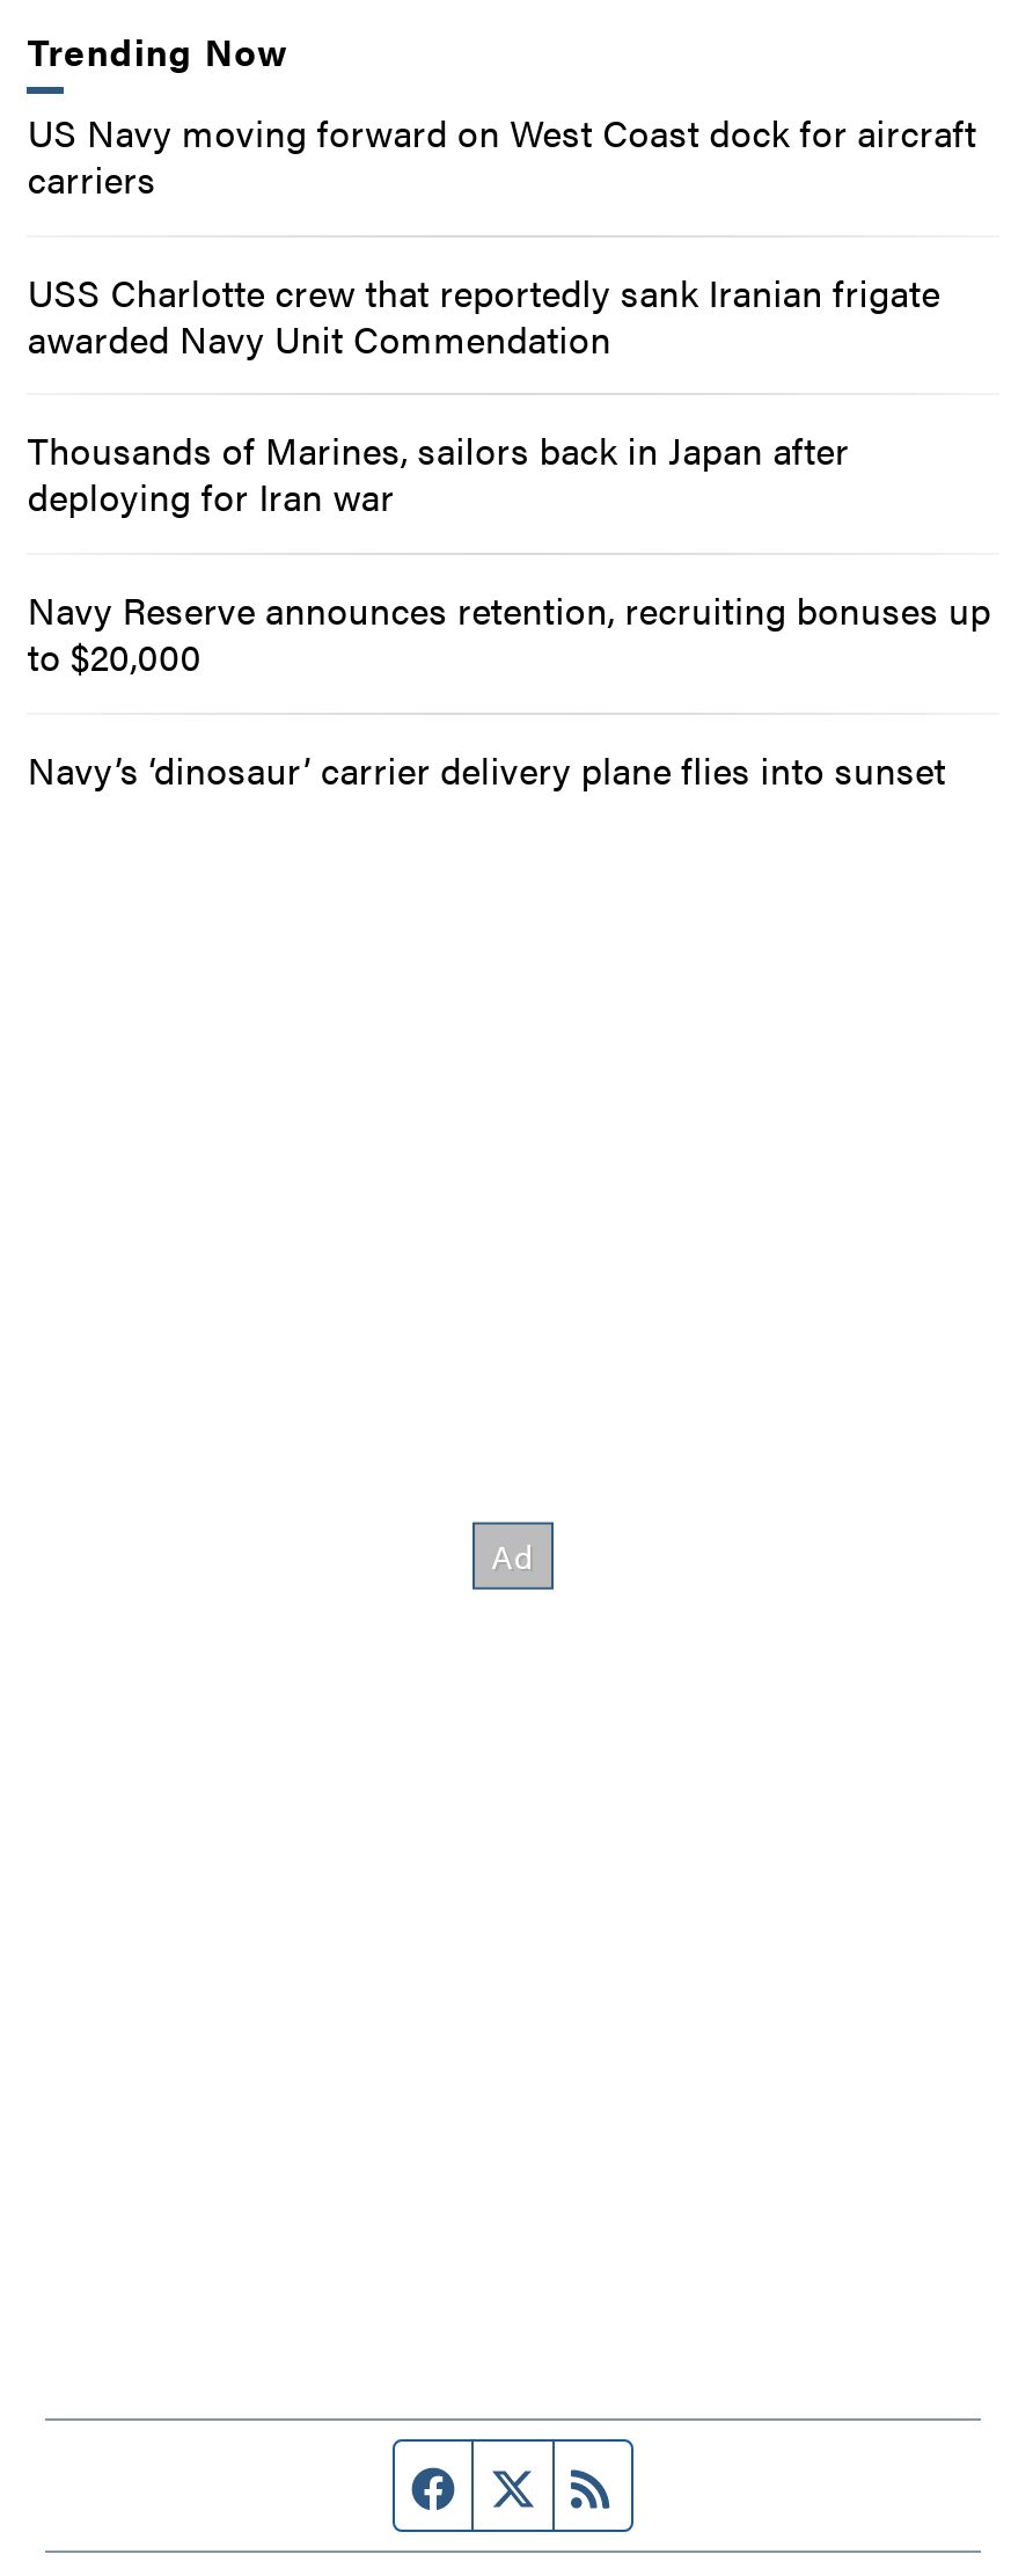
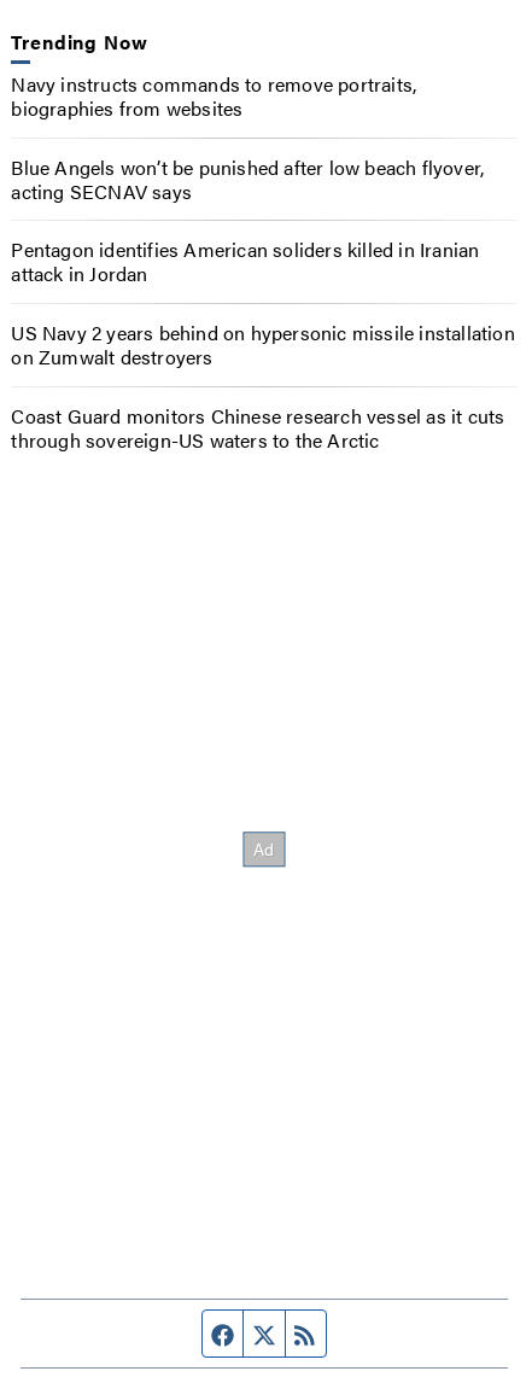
[28,105,977,204] US Navy moving forward on West Coast dock for aircraft | carriers -> [11,70,416,122] Navy instructs commands to remove portraits, | biographies from websites
[28,264,940,364] USS Charlotte crew that reportedly sank Iranian frigate | awarded Navy Unit Commendation -> [11,153,484,205] Blue Angels won’t be punished after low beach flyover, | acting SECNAV says
[28,424,849,523] Thousands of Marines, sailors back in Japan after | deploying for Iran war -> [11,236,479,288] Pentagon identifies American soliders killed in Iranian | attack in Jordan
[28,583,991,683] Navy Reserve announces retention, recruiting bonuses up | to $20,000 -> [11,319,515,371] US Navy 2 years behind on hypersonic missile installation | on Zumwalt destroyers
[28,743,946,796] Navy’s ‘dinosaur’ carrier delivery plane flies into sunset -> [11,402,505,454] Coast Guard monitors Chinese research vessel as it cuts | through sovereign-US waters to the Arctic

